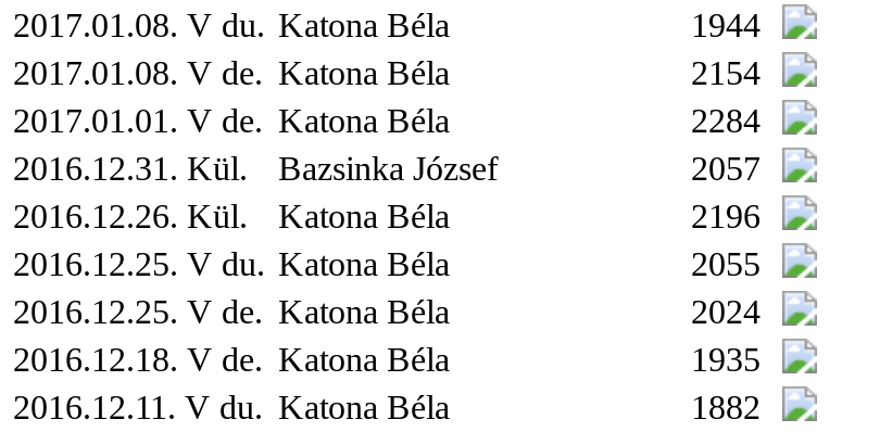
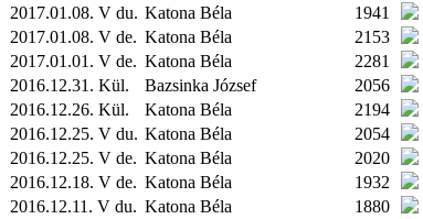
[691,6,760,43] 1944 -> [355,3,390,22] 1941
[691,54,760,91] 2154 -> [355,27,390,46] 2153
[691,102,760,139] 2284 -> [355,52,390,70] 2281
[691,150,760,186] 2057 -> [355,76,390,95] 2056
[691,197,760,234] 2196 -> [355,100,390,119] 2194
[691,245,760,282] 2055 -> [355,124,390,143] 2054
[691,293,760,330] 2024 -> [355,148,390,167] 2020
[691,341,760,378] 1935 -> [355,173,390,191] 1932
[691,388,760,425] 1882 -> [355,197,390,216] 1880

